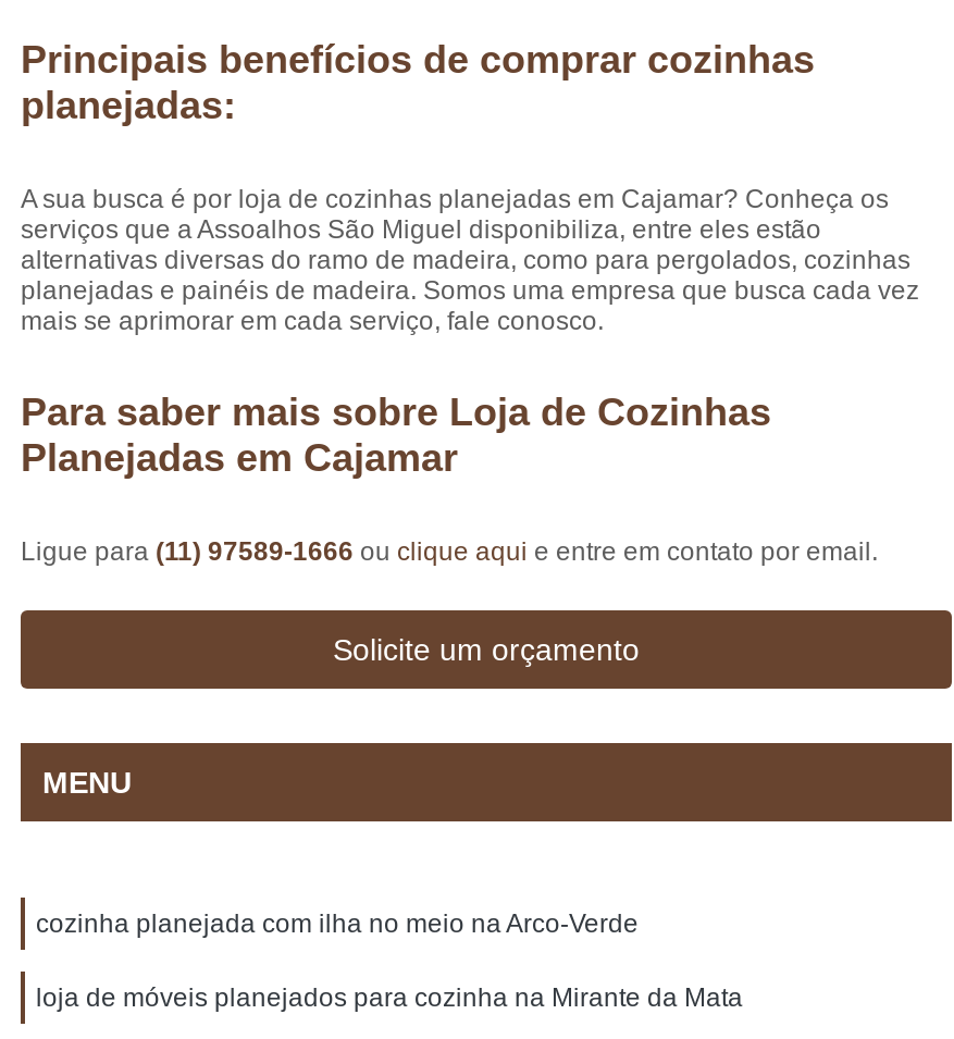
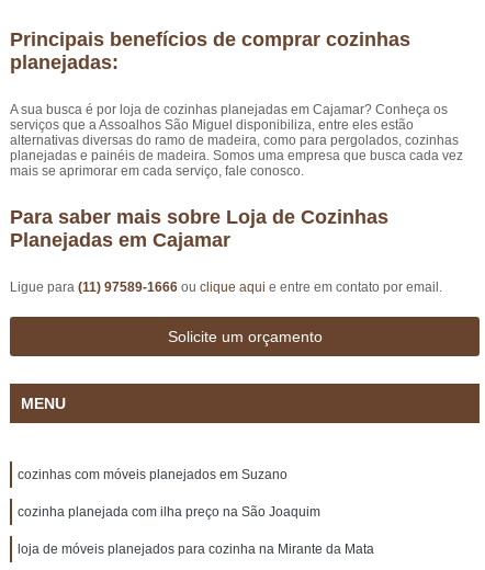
[36,908,639,939] cozinha planejada com ilha no meio na Arco-Verde -> [18,467,320,520] cozinhas com móveis planejados em Suzano | cozinha planejada com ilha preço na São Joaquim

